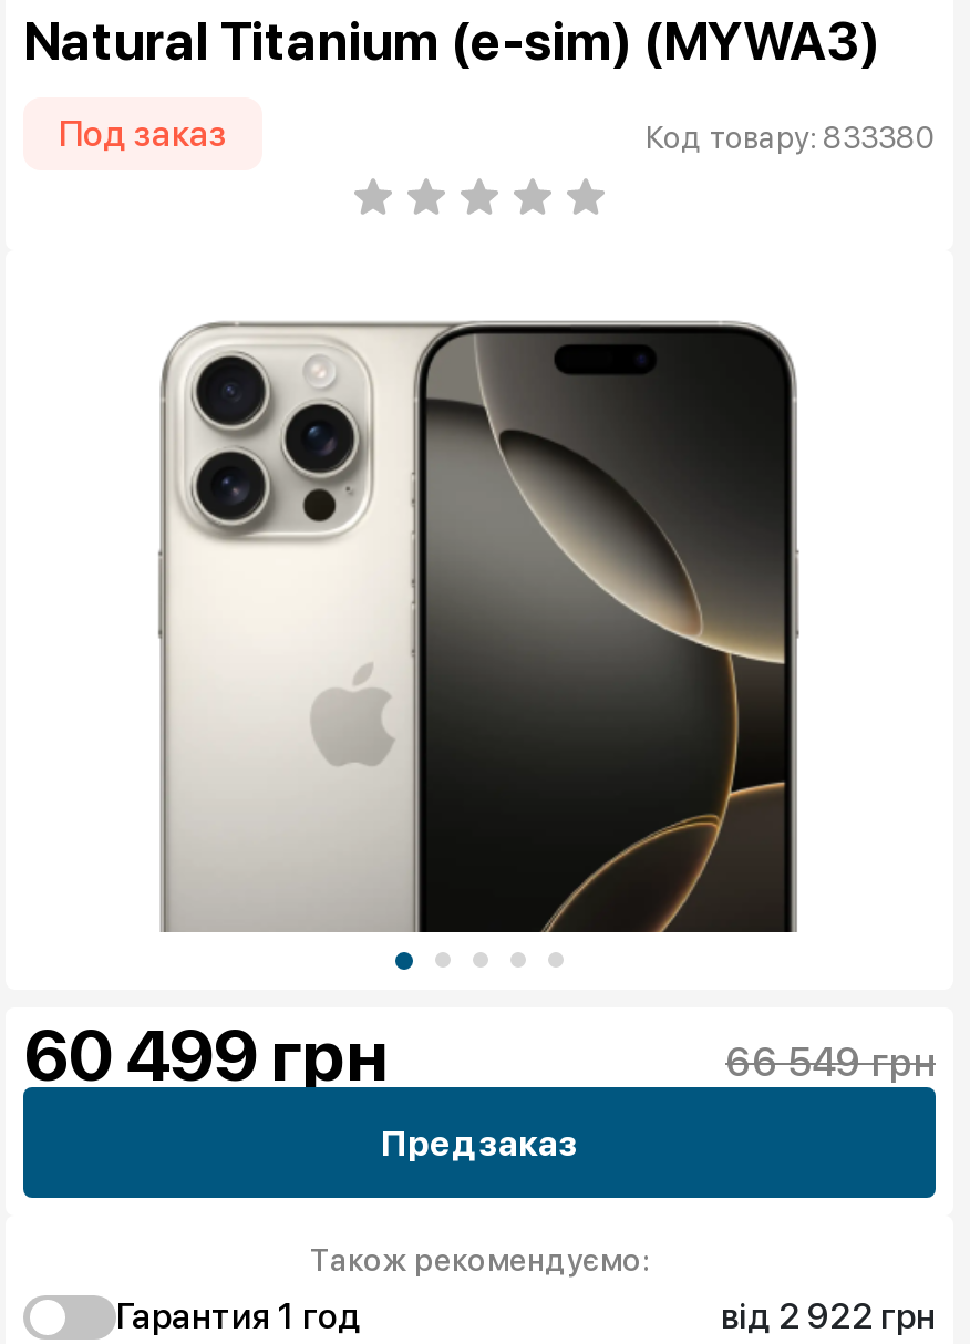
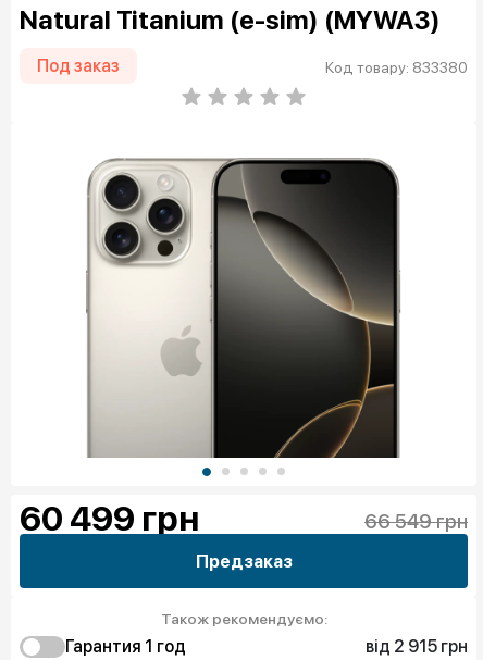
[721,1294,936,1336] від 2 922 грн -> [366,636,468,656] від 2 915 грн

